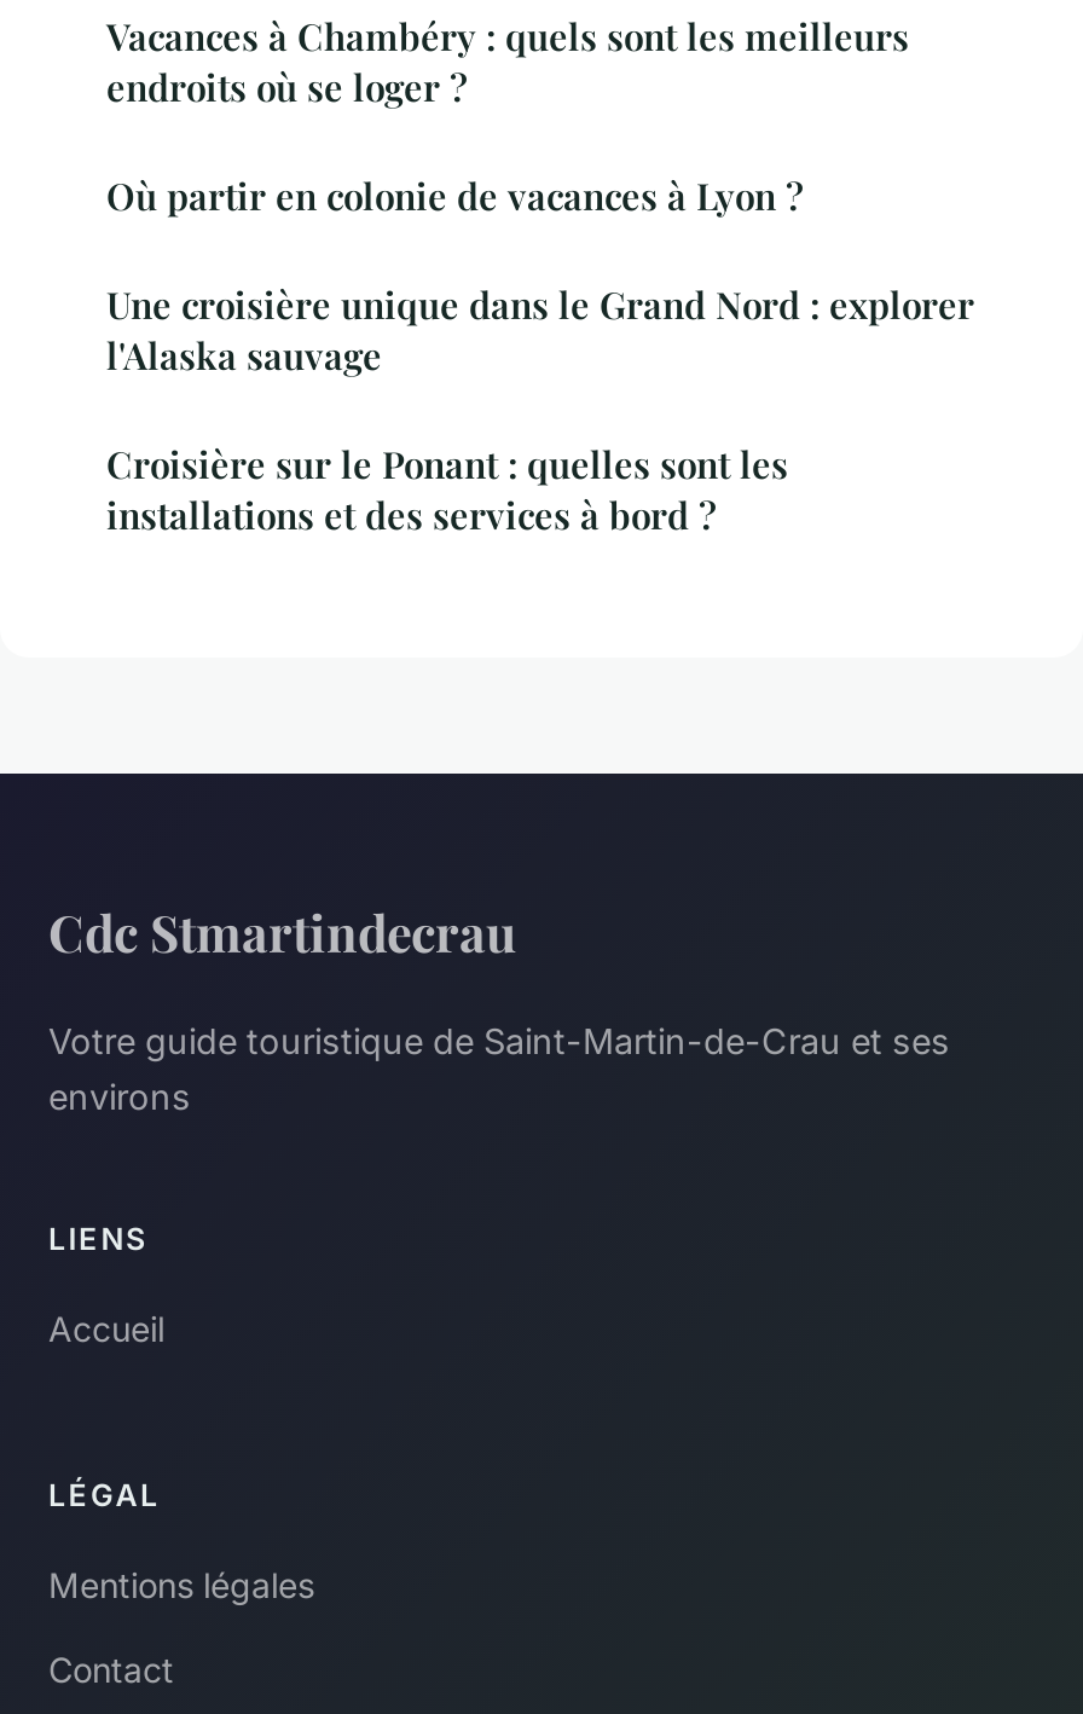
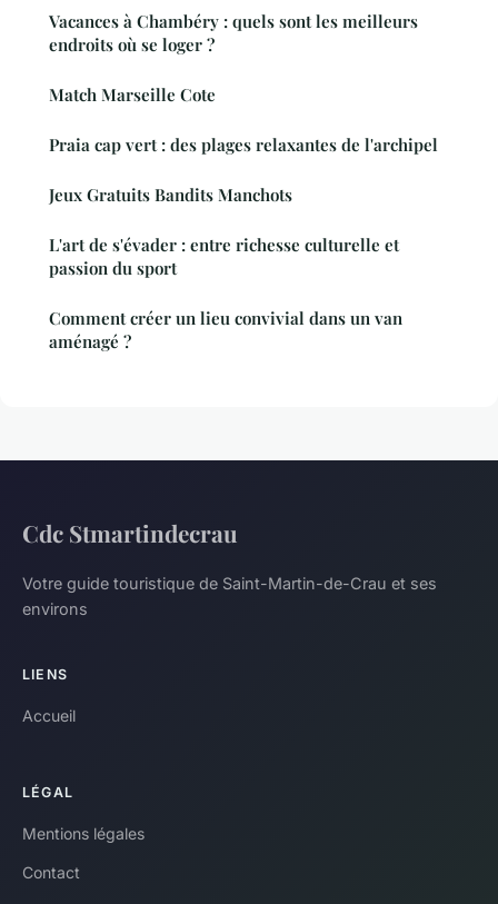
[106,171,974,539] Où partir en colonie de vacances à Lyon ? | Une croisière unique dans le Grand Nord : explorer | l'Alaska sauvage | Croisière sur le Ponant : quelles sont les | installations et des services à bord ? -> [49,83,438,352] Match Marseille Cote | Praia cap vert : des plages relaxantes de l'archipel | Jeux Gratuits Bandits Manchots | L'art de s'évader : entre richesse culturelle et | passion du sport | Comment créer un lieu convivial dans un van | aménagé ?

